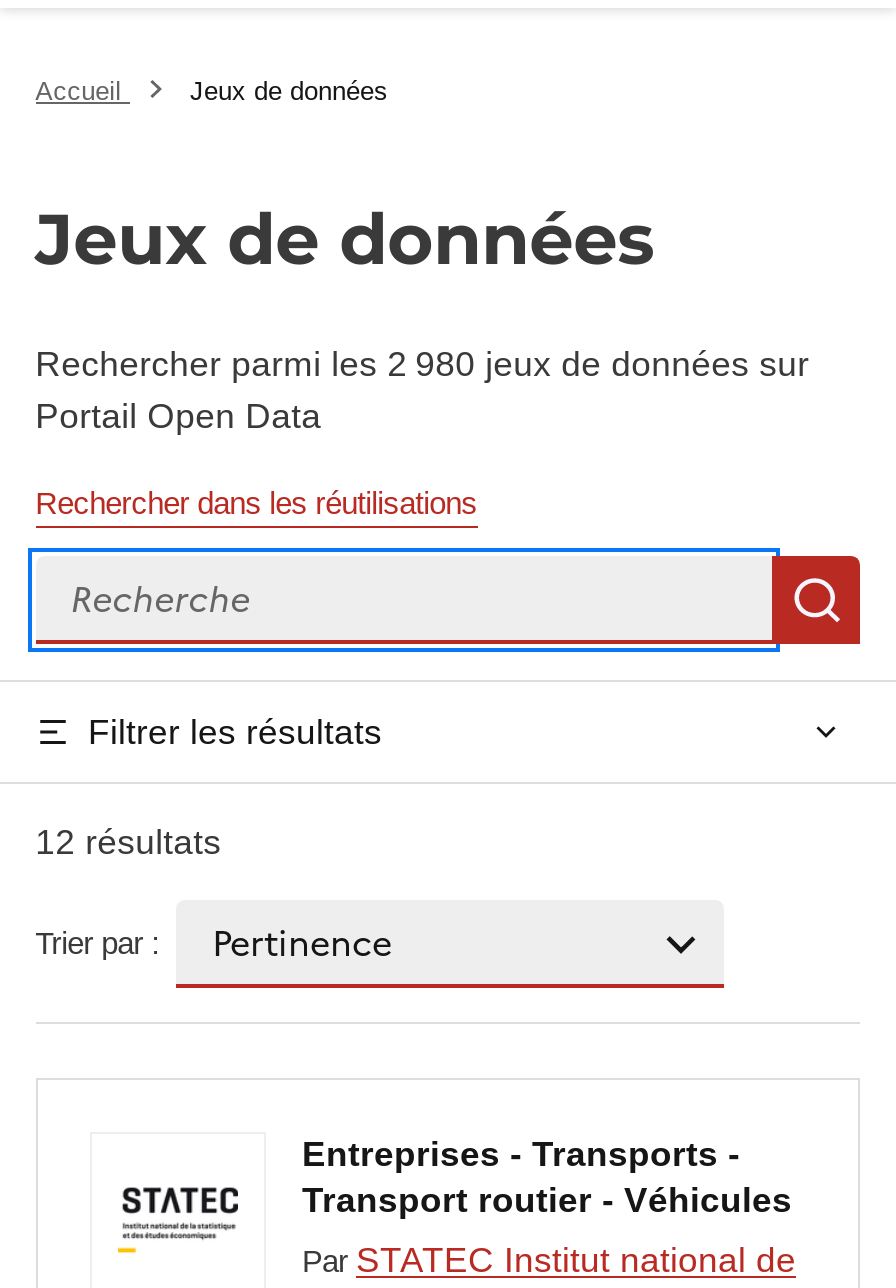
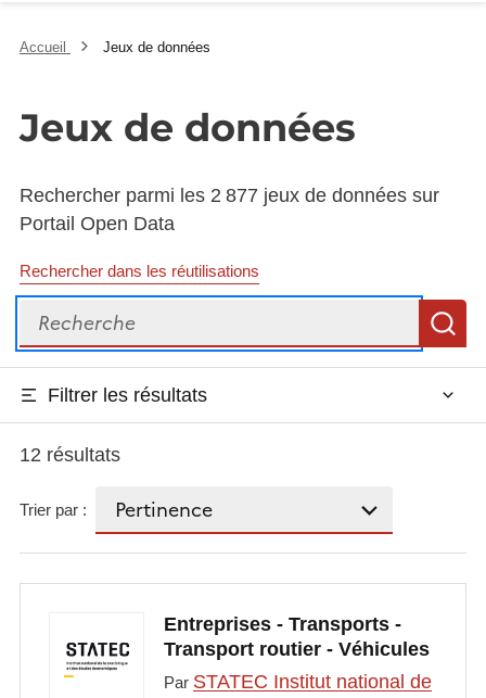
[35,345,809,385] Rechercher parmi les 2 980 jeux de données sur -> [19,185,439,207] Rechercher parmi les 2 877 jeux de données sur

